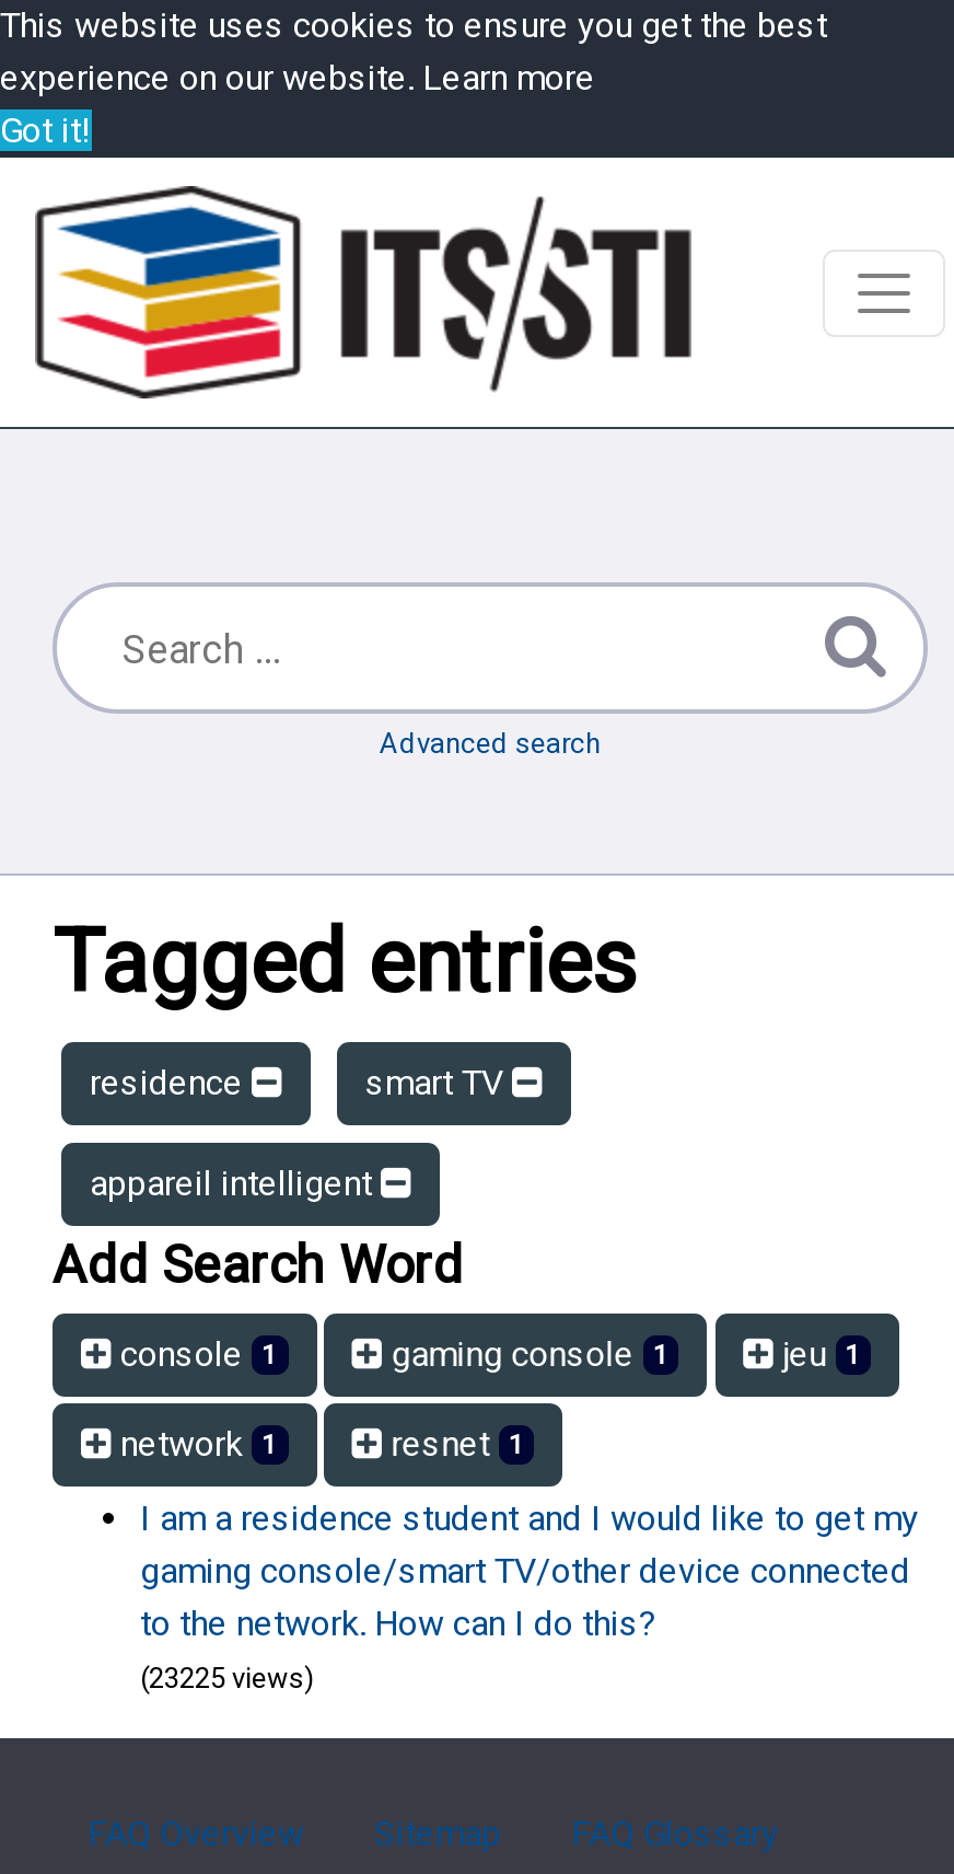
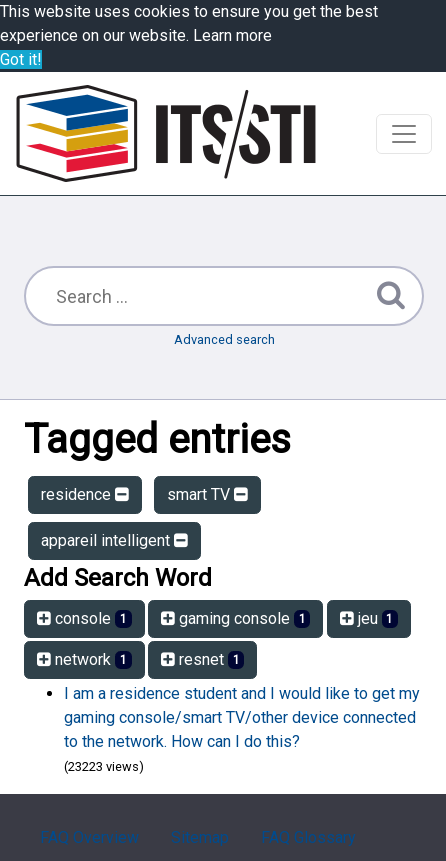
[140,1663,315,1695] (23225 views) -> [64,759,144,774] (23223 views)

